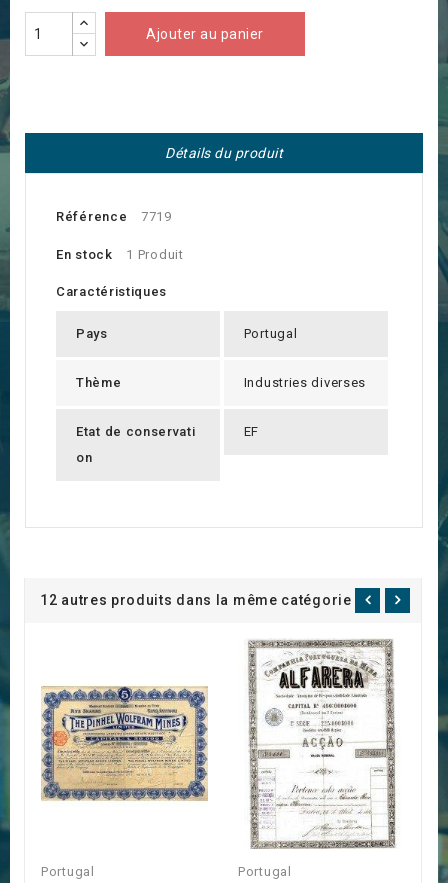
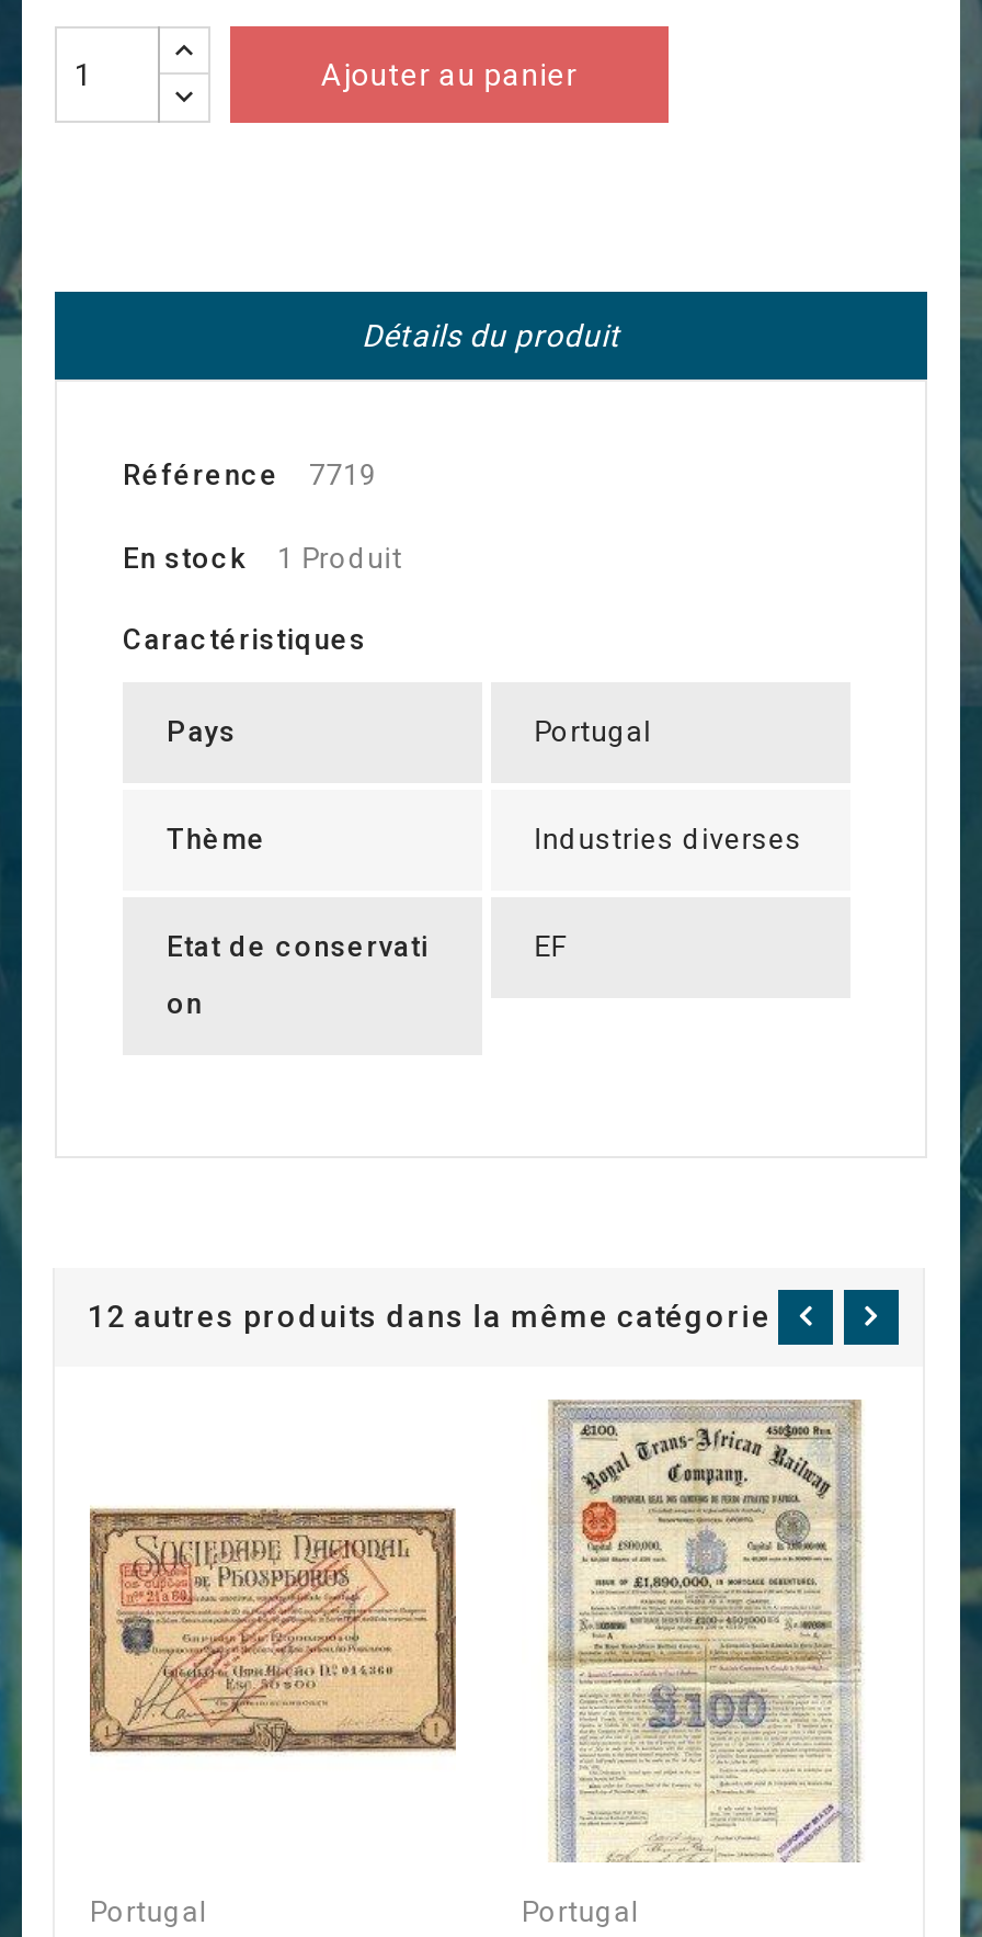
[247,639,396,849] [image] -> [546,1400,866,1860] [image]
[42,686,208,802] [image] -> [90,1507,456,1757] [image]

